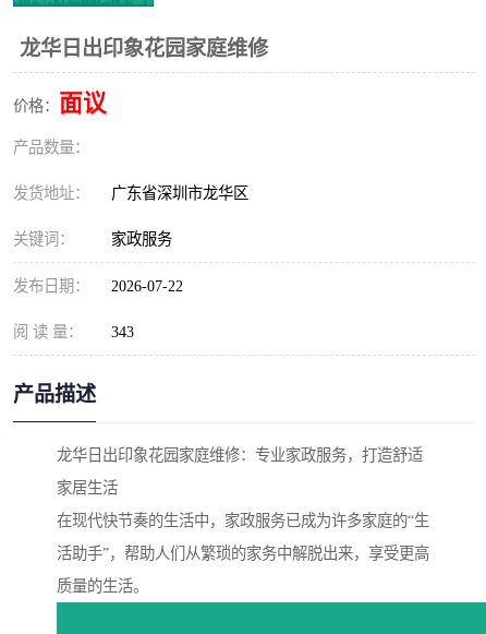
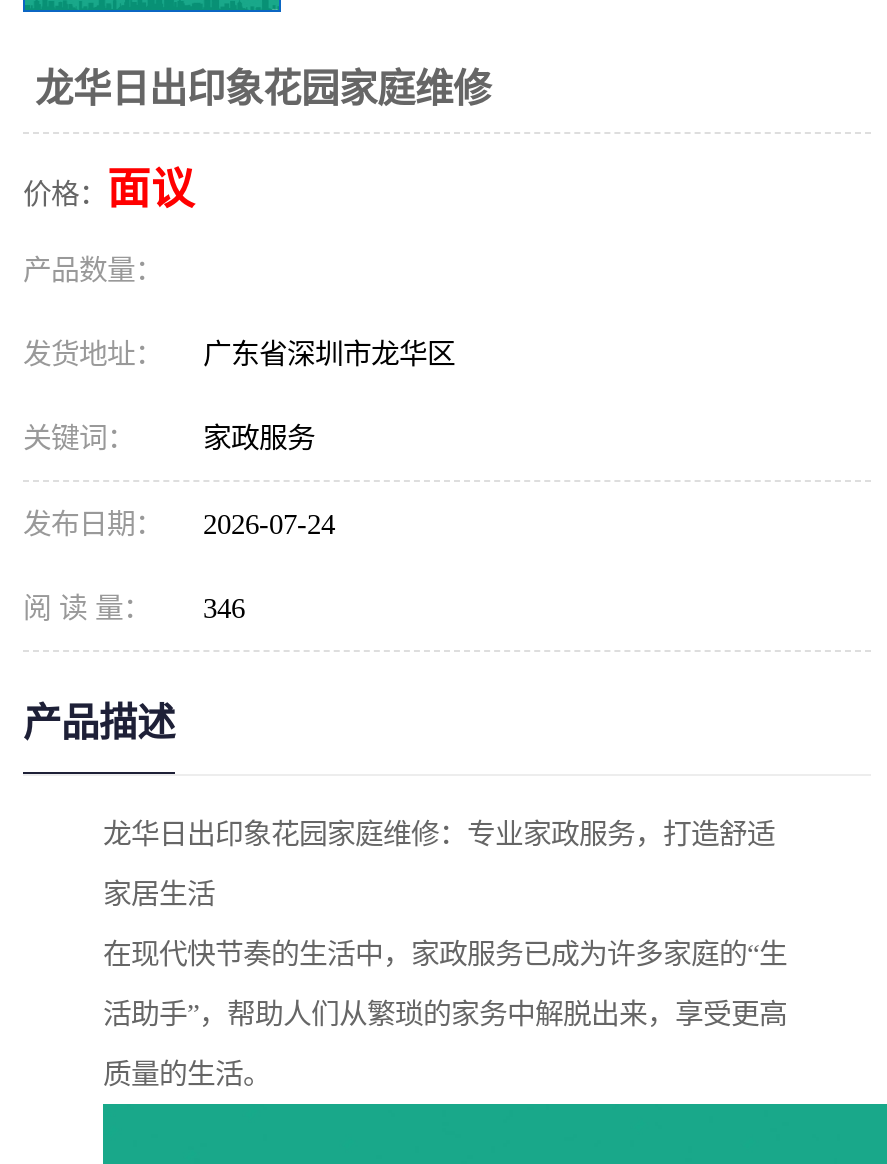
[13,277,183,295] 发布日期： 2026-07-22 -> [23,508,335,540] 发布日期： 2026-07-24
[13,323,134,340] 阅 读 量： 343 -> [23,592,245,624] 阅 读 量： 346

